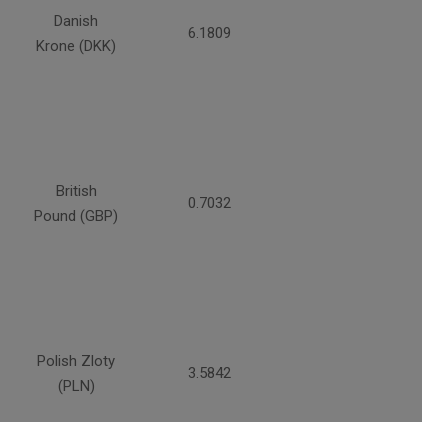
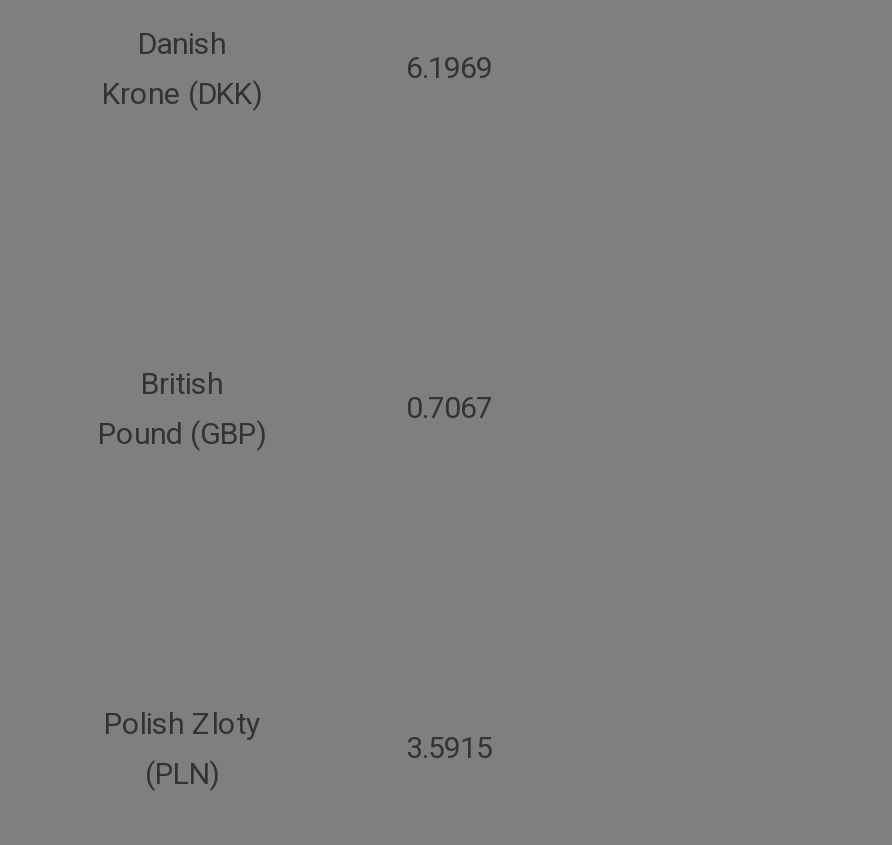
[188,24,231,42] 6.1809 -> [406,51,492,87] 6.1969
[188,194,231,212] 0.7032 -> [406,391,492,427] 0.7067
[188,364,231,382] 3.5842 -> [406,731,492,767] 3.5915

